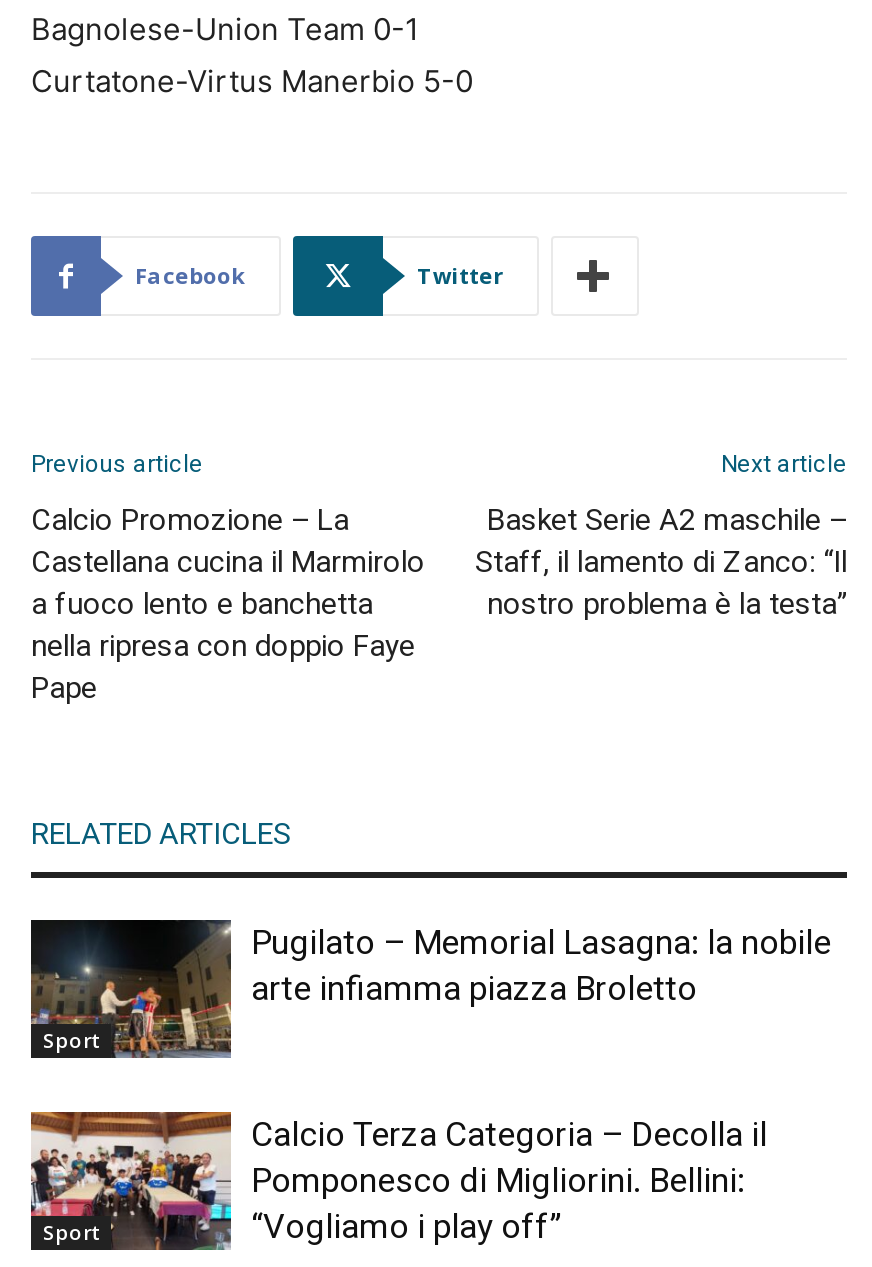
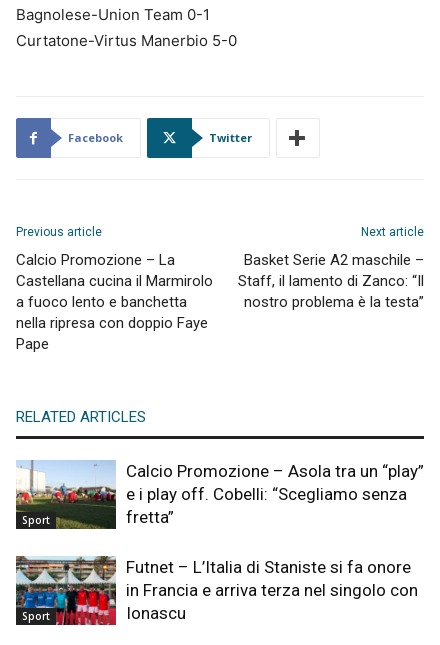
[29,918,831,1060] [image] | Pugilato – Memorial Lasagna: la nobile | arte infiamma piazza Broletto -> [16,460,424,530] [image] | Calcio Promozione – Asola tra un “play” | e i play off. Cobelli: “Scegliamo senza | fretta”
[29,1110,767,1252] [image] | Calcio Terza Categoria – Decolla il | Pomponesco di Migliorini. Bellini: | “Vogliamo i play off” -> [15,555,418,626] [image] | Futnet – L’Italia di Staniste si fa onore | in Francia e arriva terza nel singolo con | Ionascu

